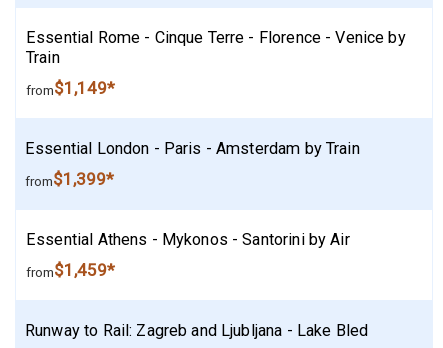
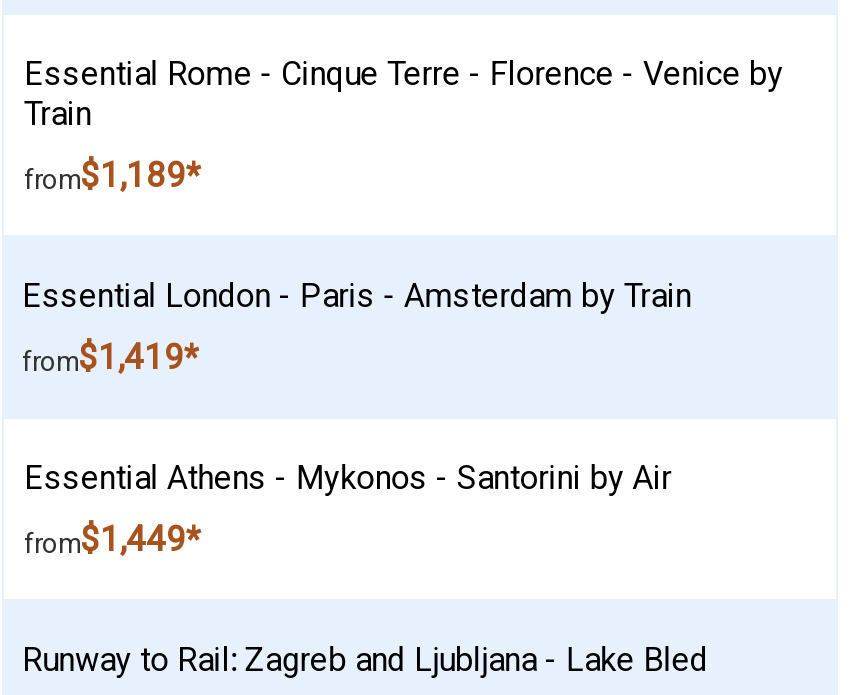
[26,78,115,98] from$1,149* -> [24,155,202,195] from$1,189*
[25,169,114,189] from$1,399* -> [22,337,200,377] from$1,419*
[26,260,115,280] from$1,459* -> [24,519,202,559] from$1,449*

